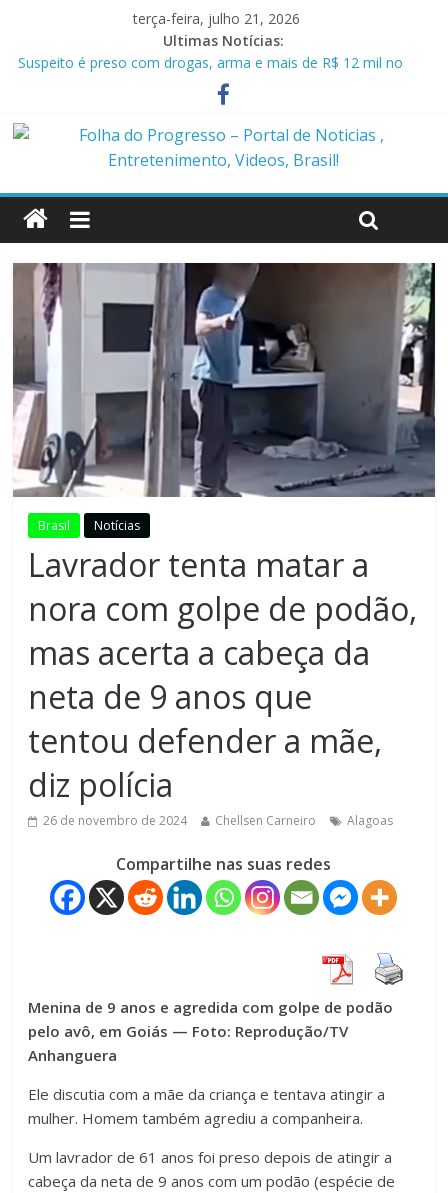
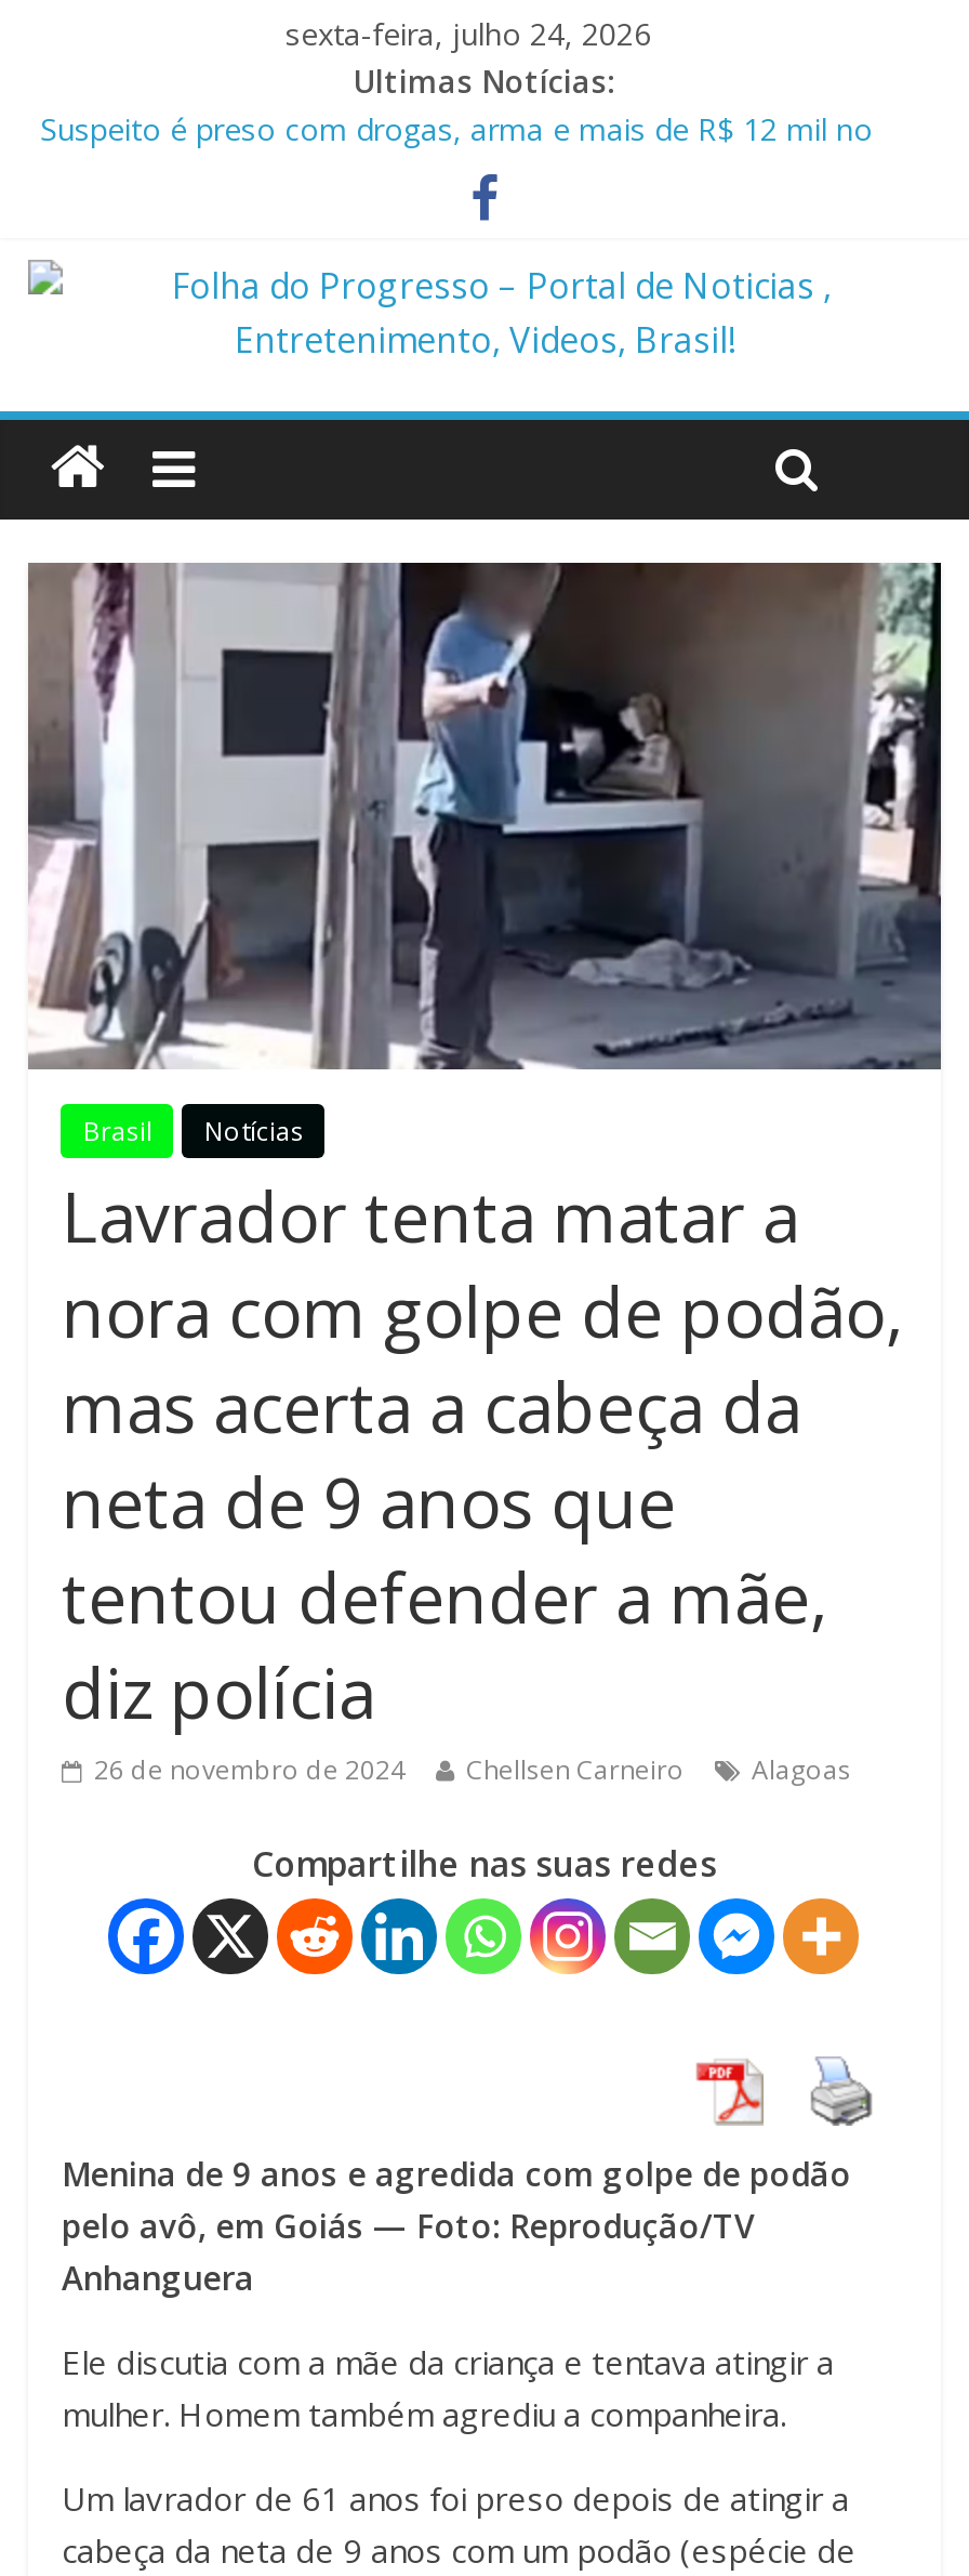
[133,9,300,28] terça-feira, julho 21, 2026 -> [286,13,651,54] sexta-feira, julho 24, 2026

